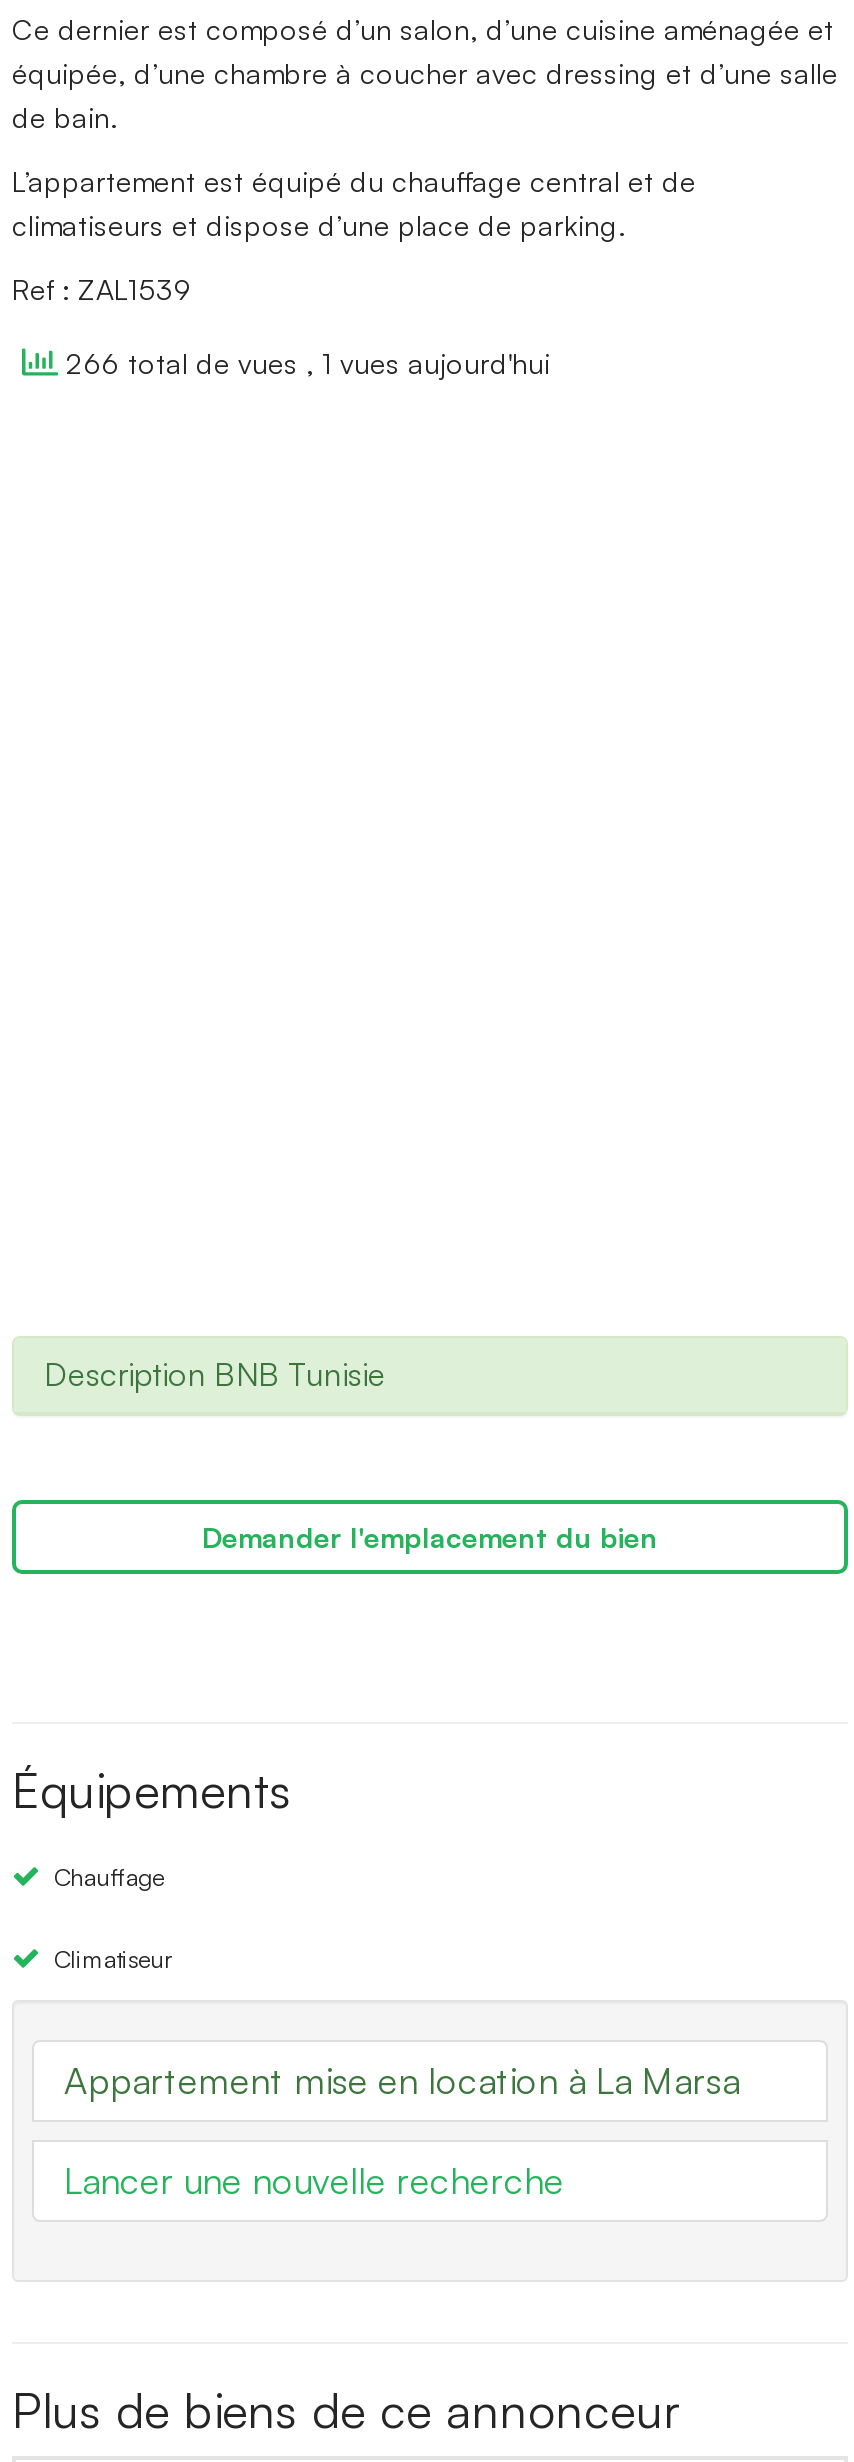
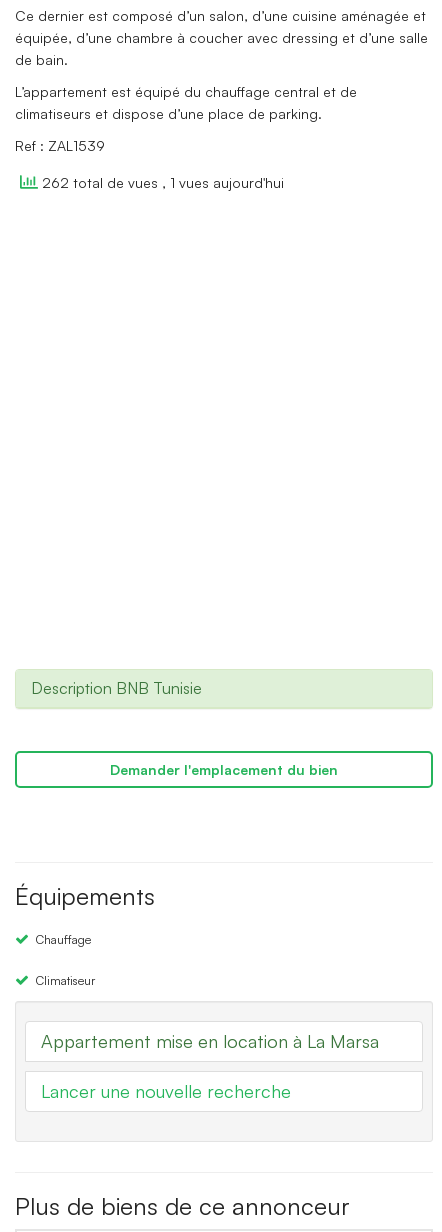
[58,347,550,381] 266 total de vues, 1 vues aujourd'hui -> [38,174,284,191] 262 total de vues, 1 vues aujourd'hui

